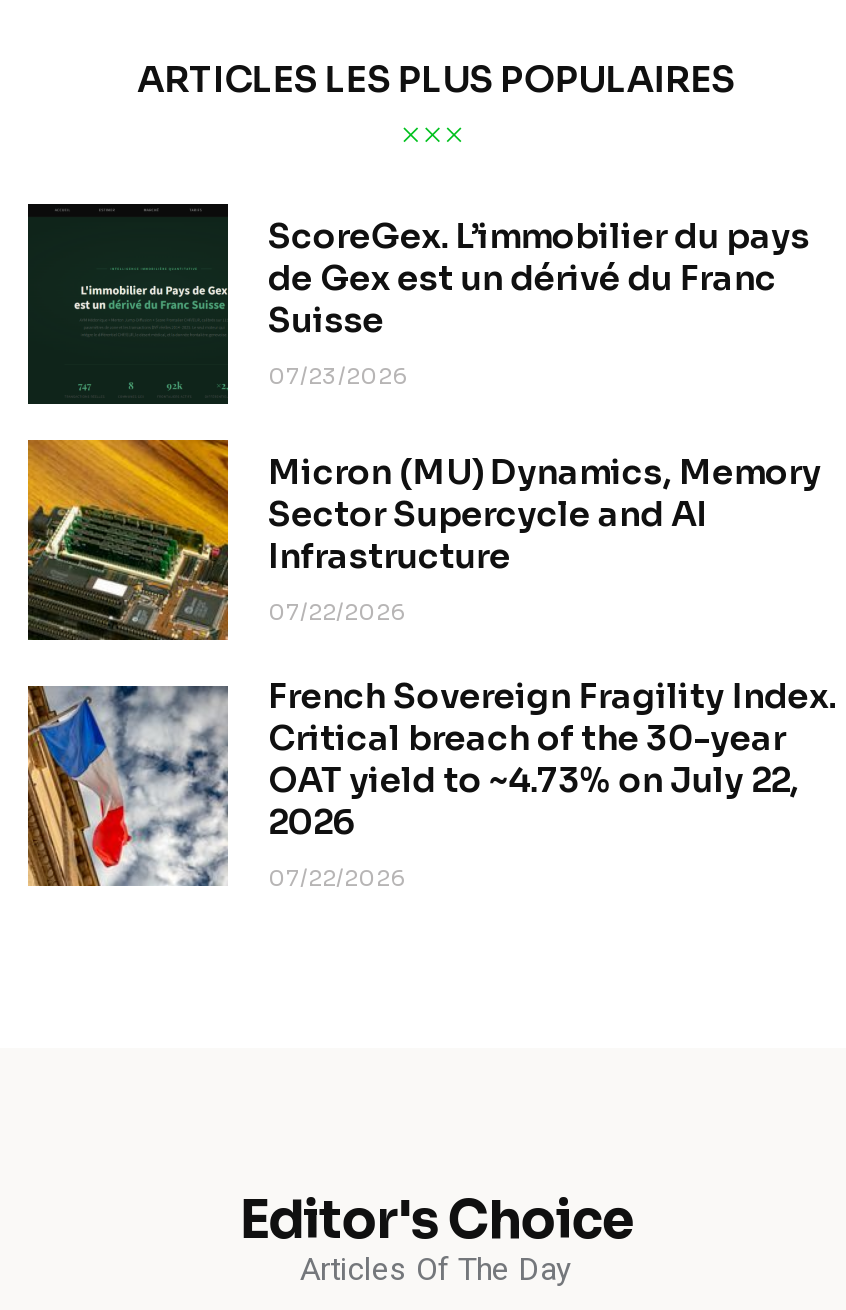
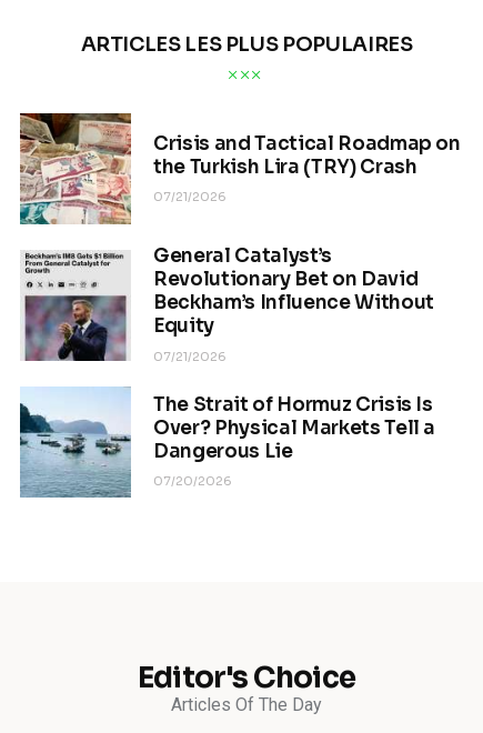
[26,202,810,406] [image] | ScoreGex. L’immobilier du pays | de Gex est un dérivé du Franc | Suisse -> [19,112,461,225] [image] | Crisis and Tactical Roadmap on | the Turkish Lira (TRY) Crash
[268,361,408,389] 07/23/2026 -> [153,189,227,205] 07/21/2026
[26,438,821,650] [image] | Micron (MU) Dynamics, Memory | Sector Supercycle and AI | Infrastructure -> [20,244,434,362] [image] | General Catalyst’s | Revolutionary Bet on David | Beckham’s Influence Without | Equity
[268,597,406,625] 07/22/2026 -> [153,349,227,364] 07/21/2026
[26,677,836,896] [image] | French Sovereign Fragility Index. | Critical breach of the 30-year | OAT yield to ~4.73% on July 22, | 2026 -> [19,381,435,499] [image] | The Strait of Hormuz Crisis Is | Over? Physical Markets Tell a | Dangerous Lie
[268,864,406,892] 07/22/2026 -> [153,473,232,489] 07/20/2026

